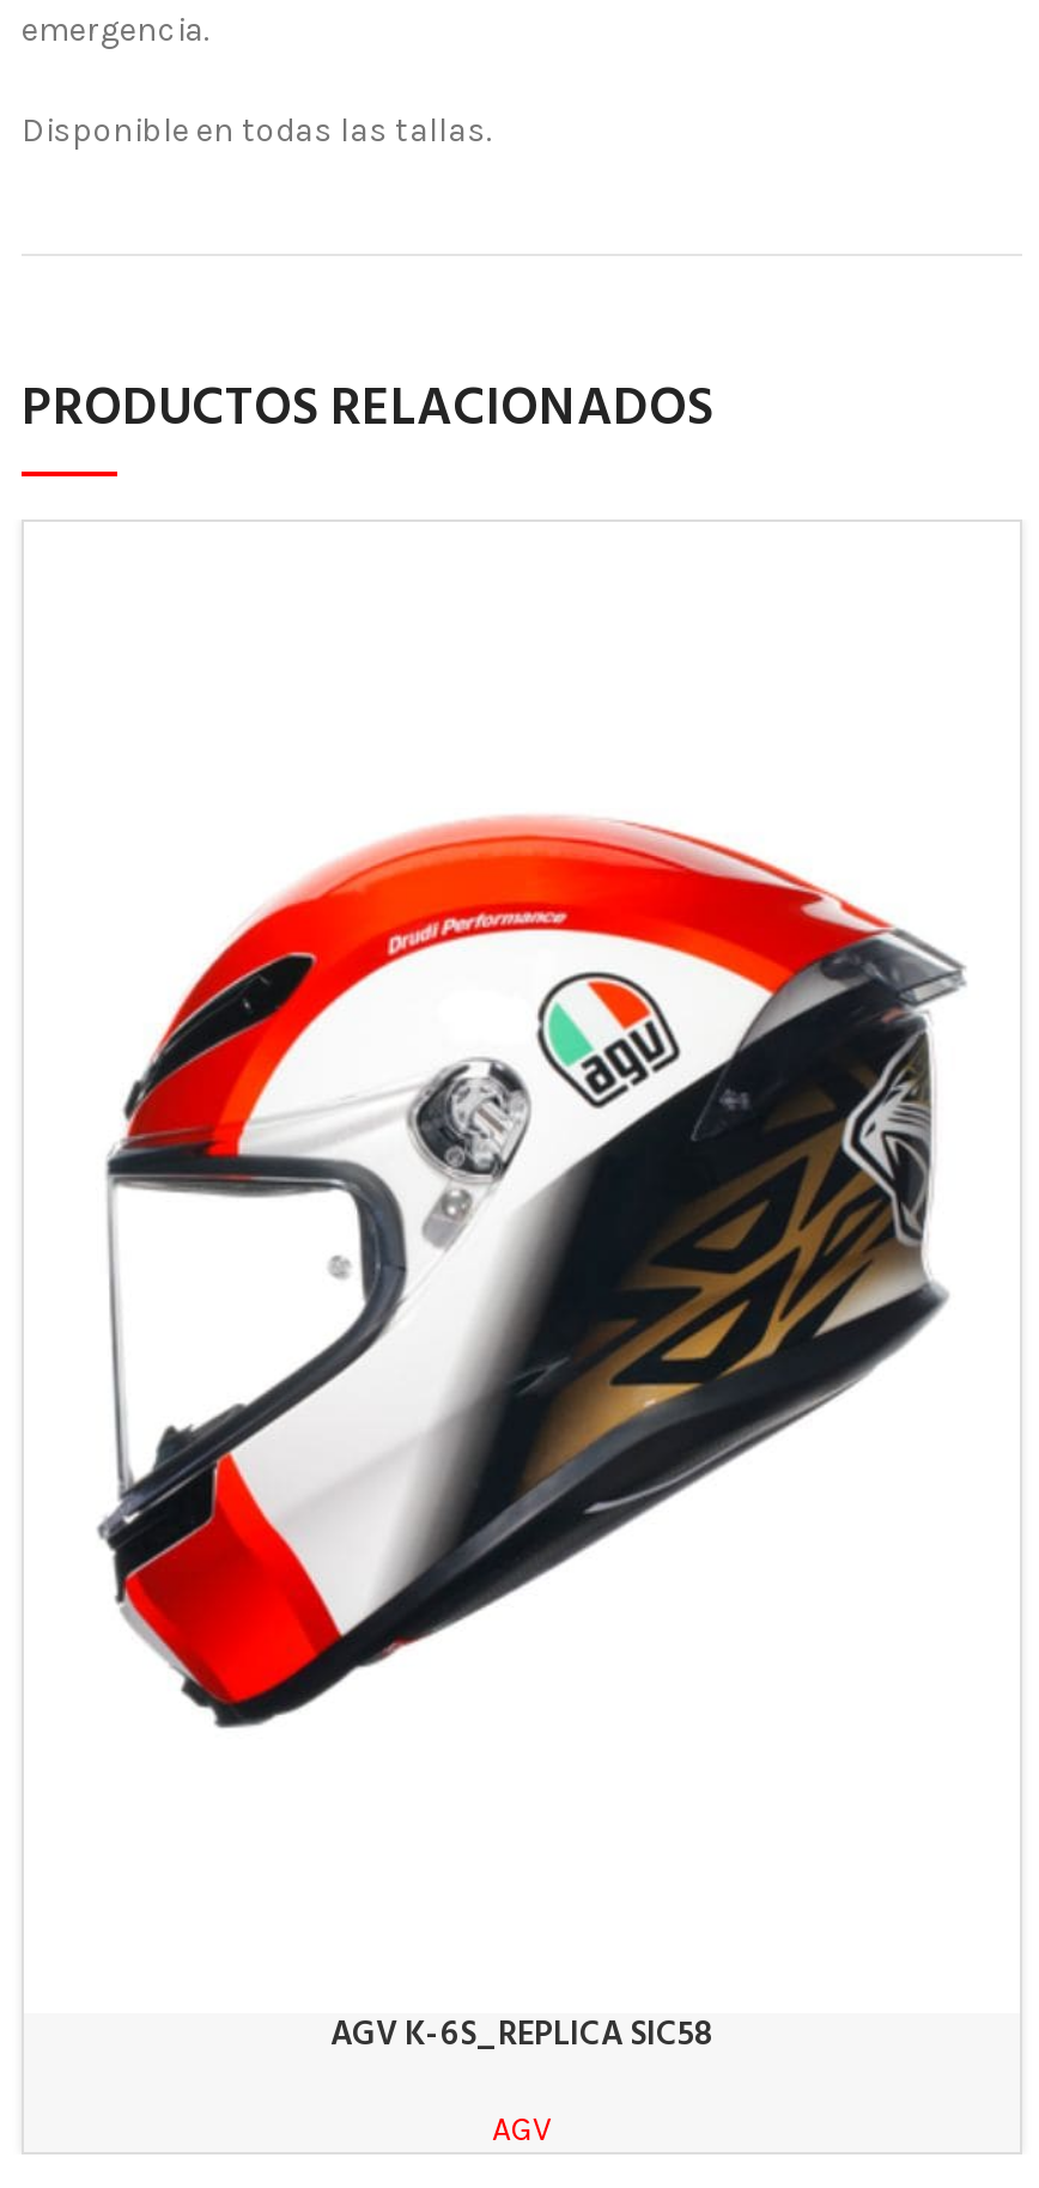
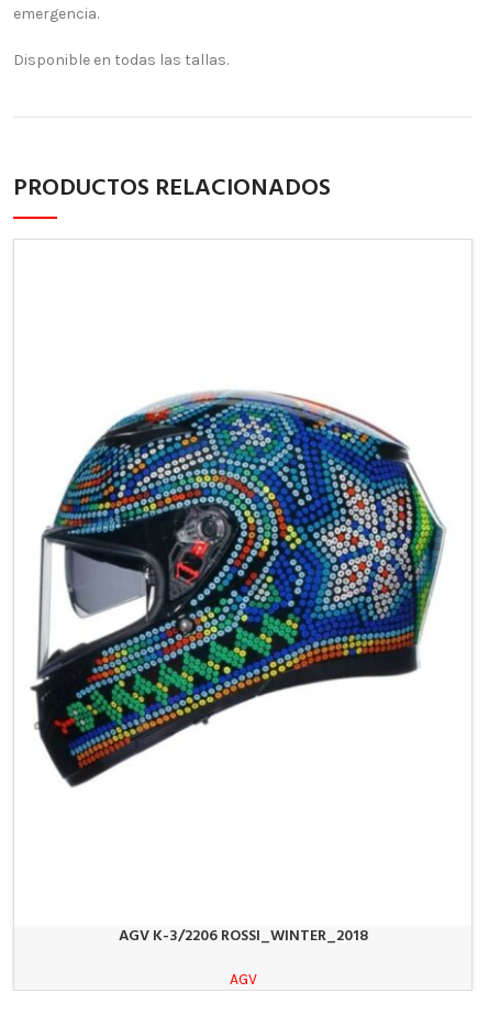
[60,814,967,1731] [image] -> [30,375,446,794] [image]
[330,2009,713,2064] AGV K-6S_REPLICA SIC58 -> [118,923,368,948] AGV K-3/2206 ROSSI_WINTER_2018

